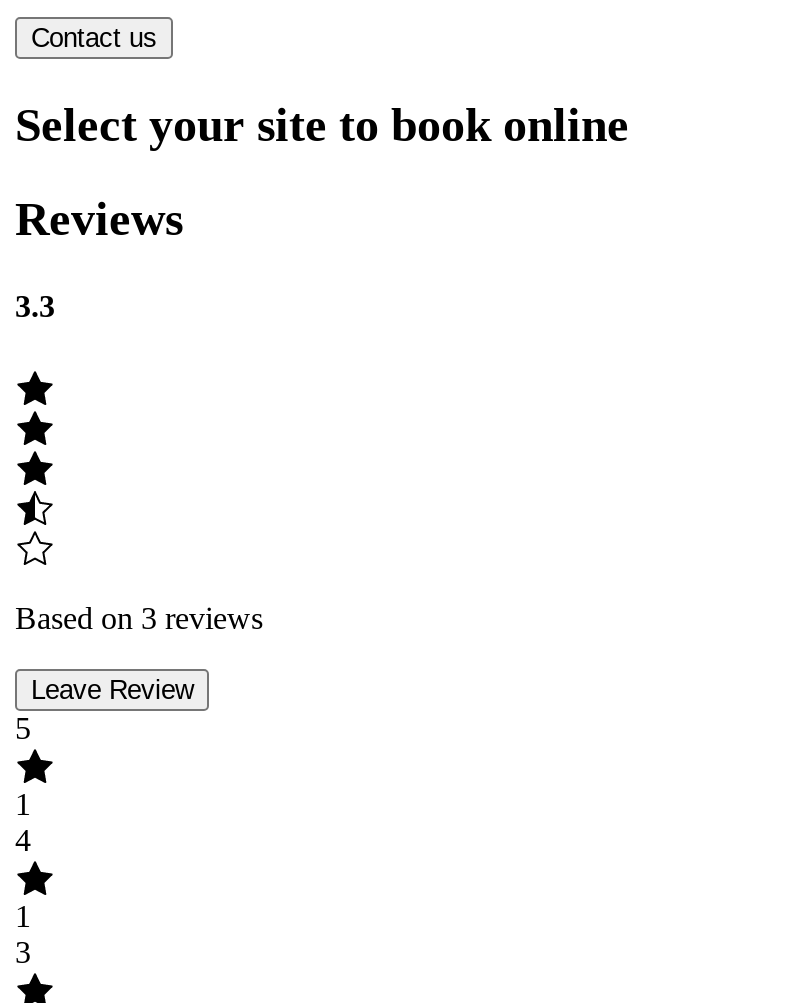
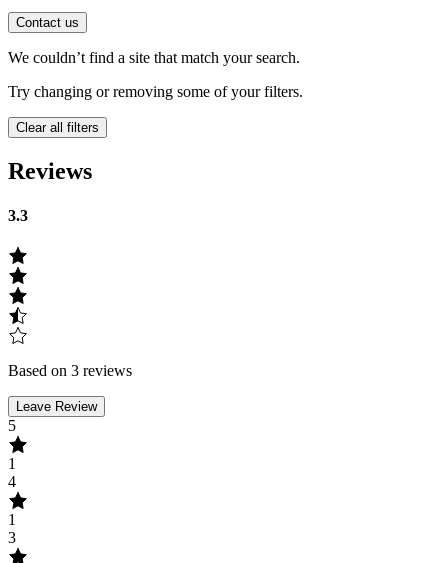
[15,100,629,152] Select your site to book online -> [8,49,303,135] We couldn’t find a site that match your search. | Try changing or removing some of your filters. | Clear all filters

